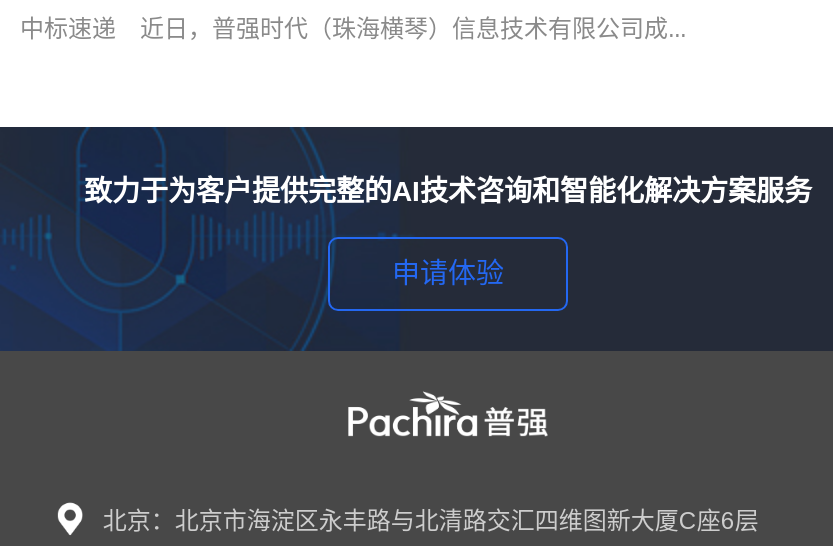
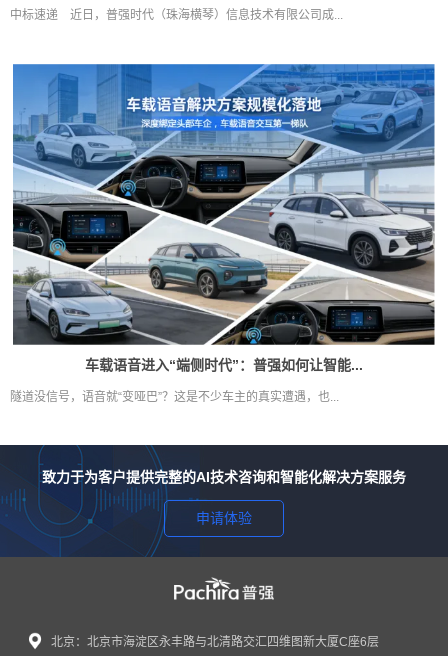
none -> [10,63,436,404] [image] | 车载语音进入“端侧时代”：普强如何让智能... | 隧道没信号，语音就“变哑巴”？这是不少车主的真实遭遇，也...

